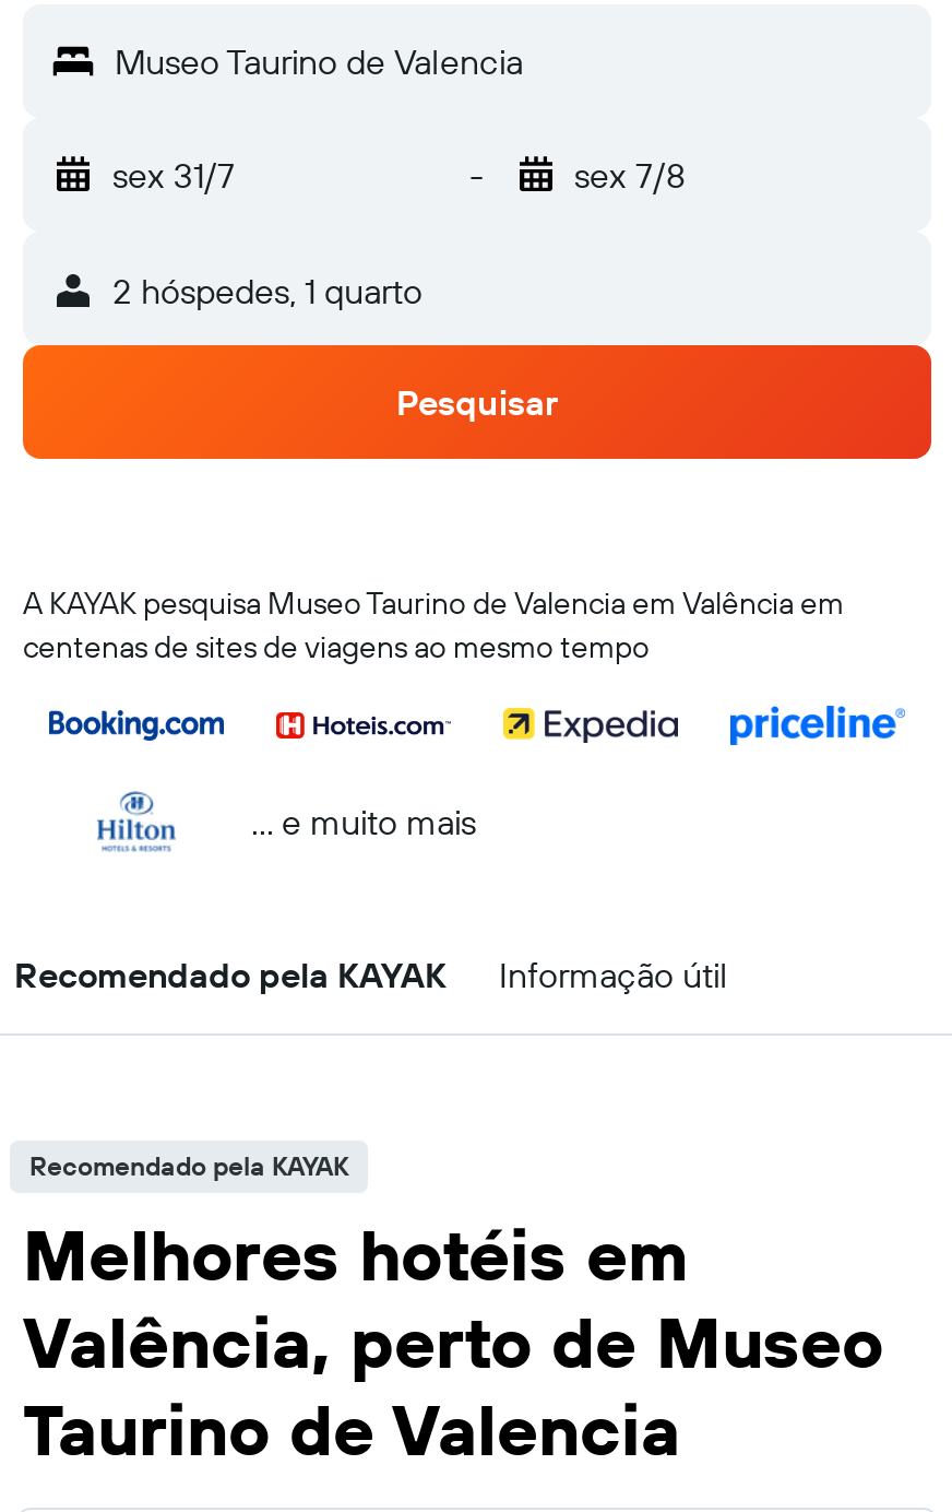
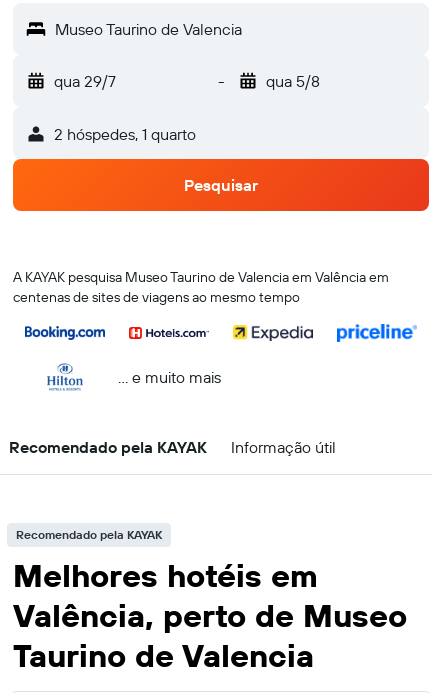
[112,153,235,197] sex 31/7 -> [54,71,116,91] qua 29/7
[574,153,686,197] sex 7/8 -> [265,71,319,91] qua 5/8

